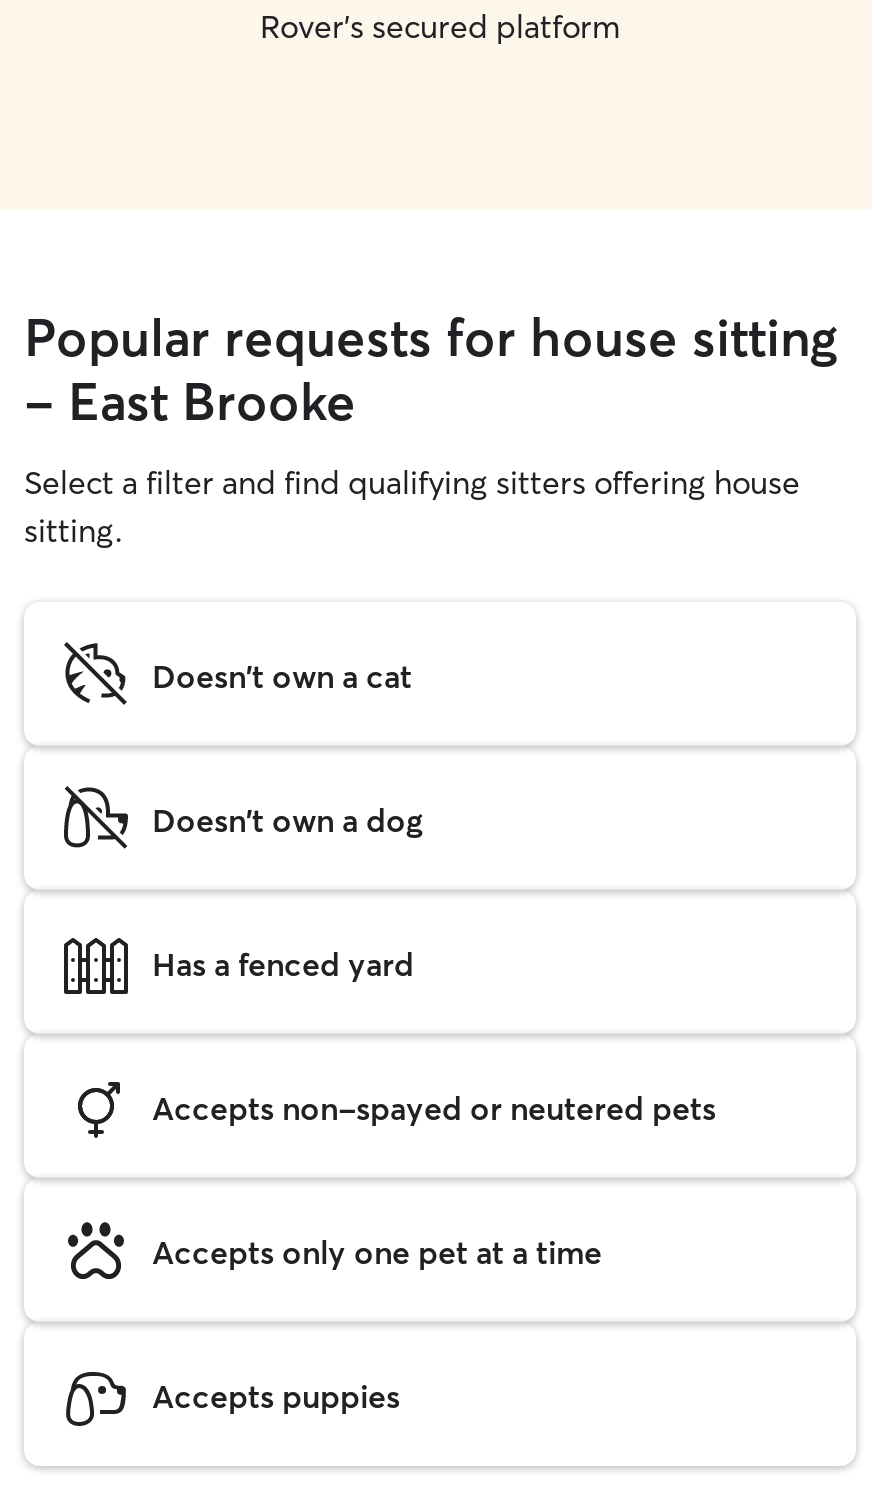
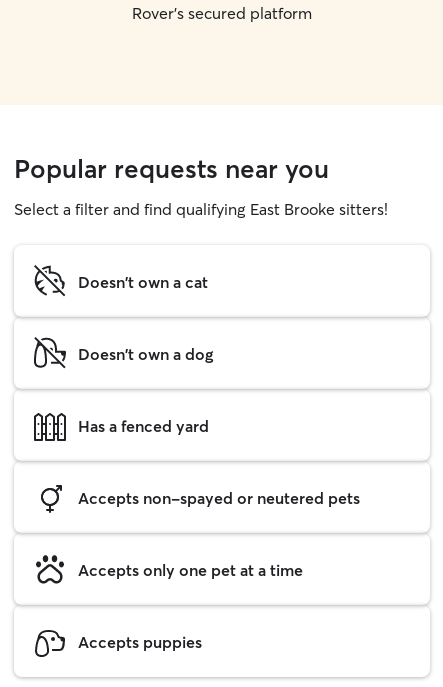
[24,306,838,550] Popular requests for house sitting | - East Brooke | Select a filter and find qualifying sitters offering house | sitting. -> [14,153,388,219] Popular requests near you | Select a filter and find qualifying East Brooke sitters!

